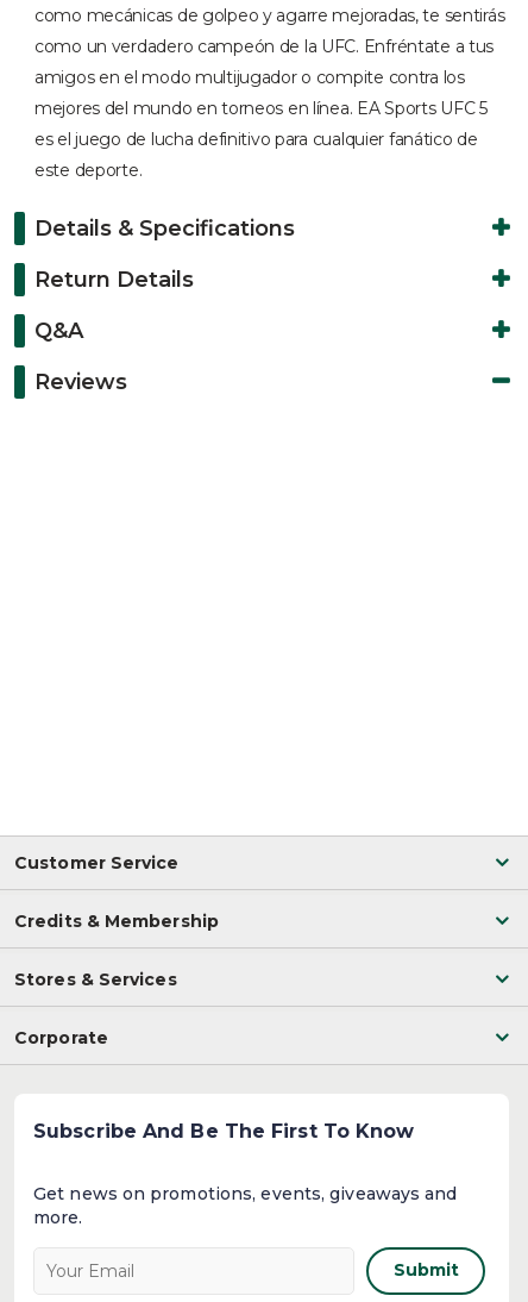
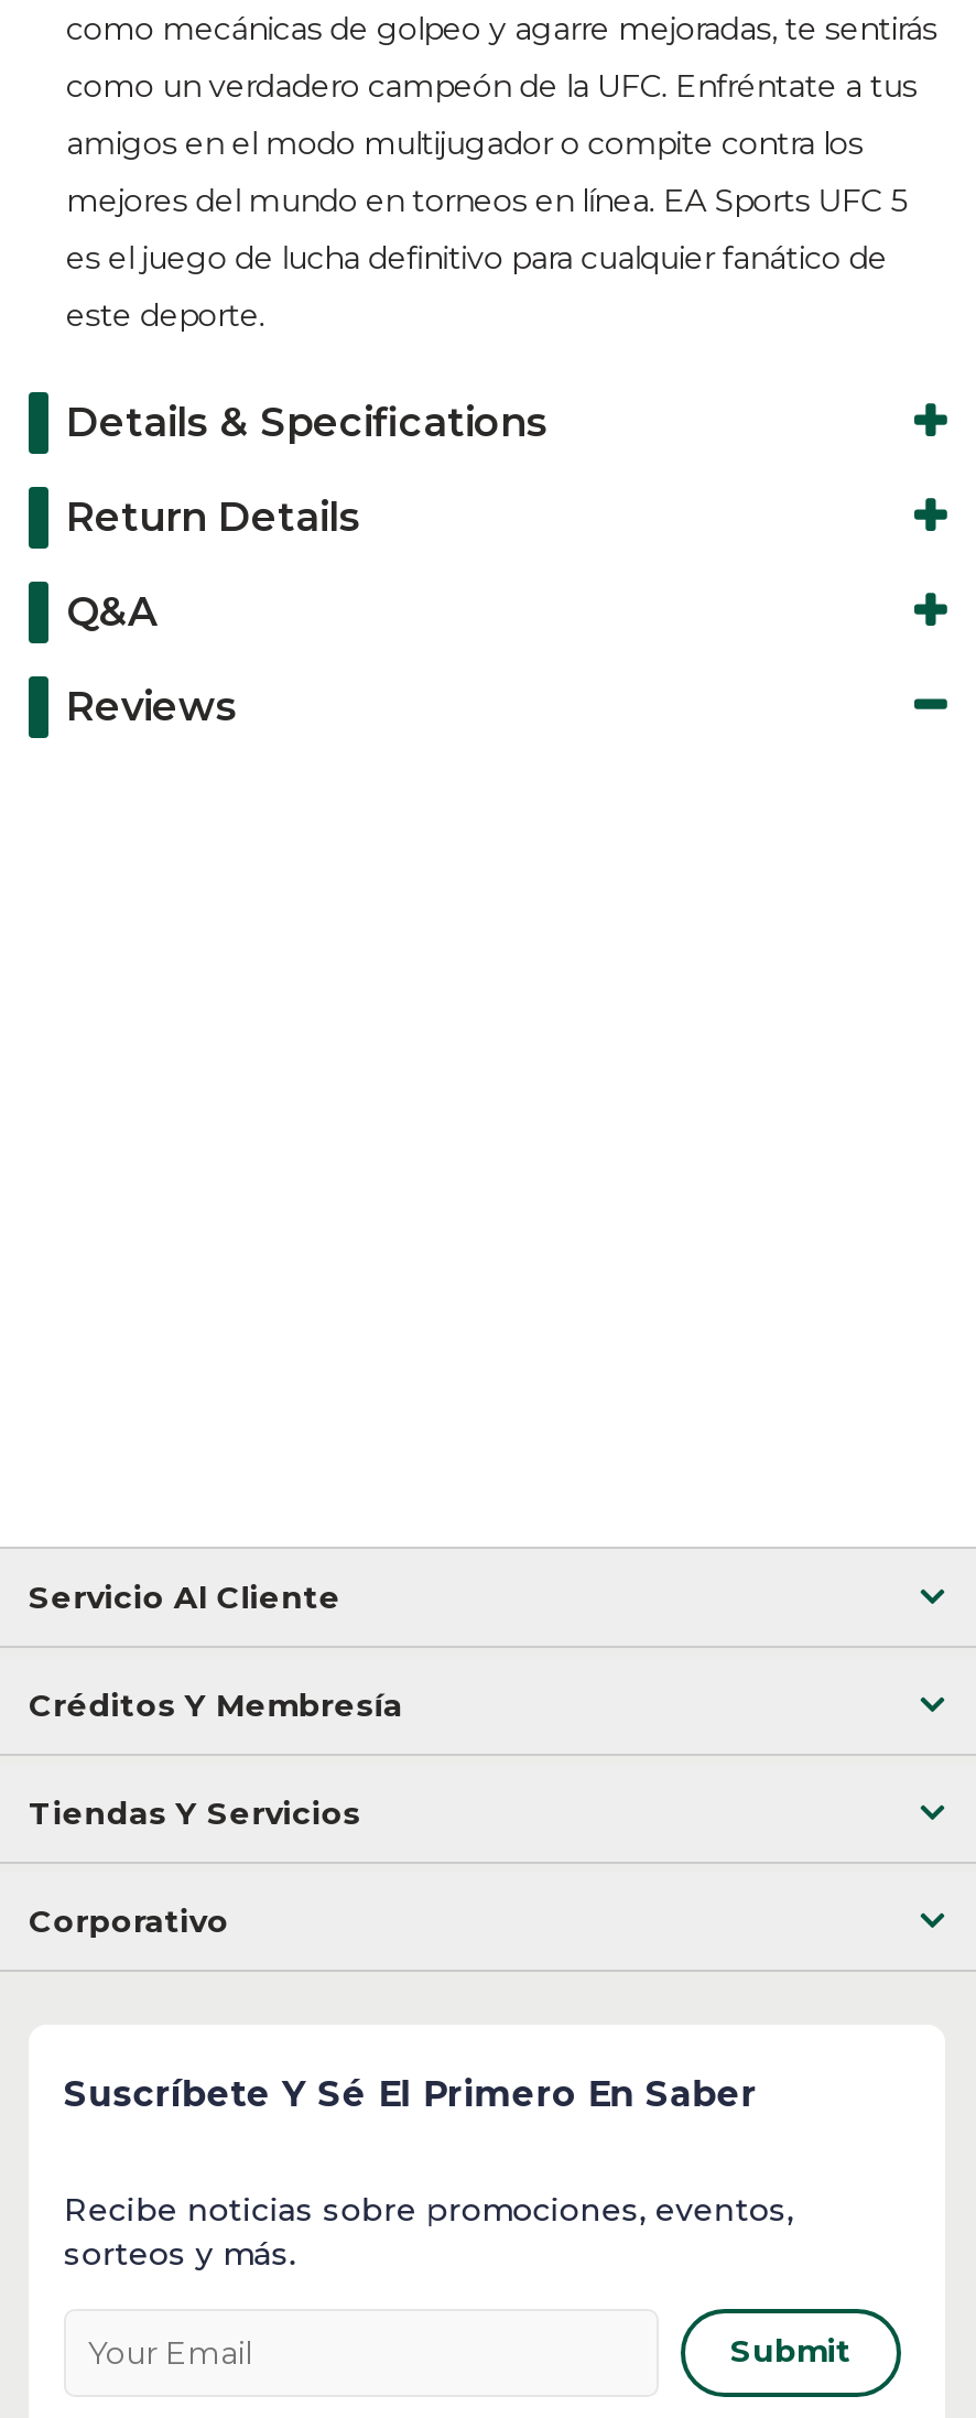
[14,852,179,873] Customer Service -> [29,1577,341,1617] Servicio Al Cliente
[14,910,219,932] Credits & Membership -> [29,1685,403,1725] Créditos Y Membresía
[14,969,177,990] Stores & Services -> [29,1793,361,1833] Tiendas Y Servicios
[14,1027,108,1048] Corporate -> [29,1901,229,1941] Corporativo
[33,1120,414,1142] Subscribe And Be The First To Know -> [64,2073,757,2115] Suscríbete Y Sé El Primero En Saber
[33,1183,457,1228] Get news on promotions, events, giveaways and | more. -> [64,2190,794,2273] Recibe noticias sobre promociones, eventos, | sorteos y más.

